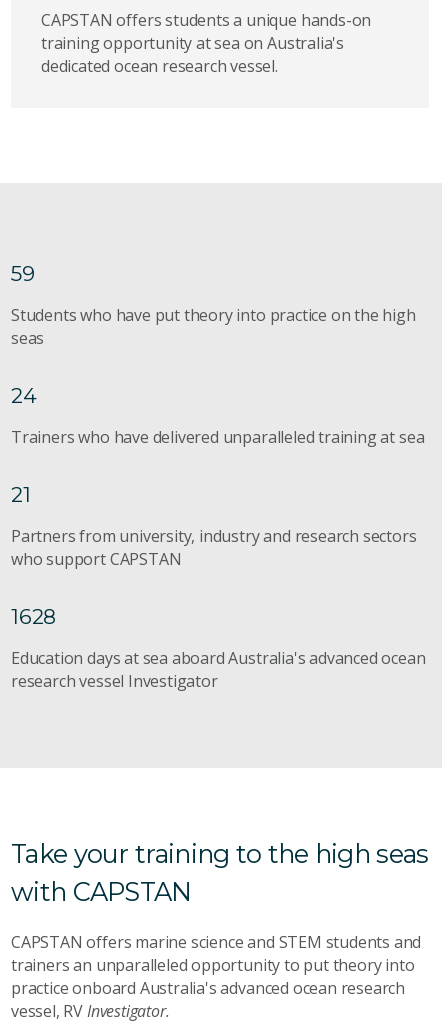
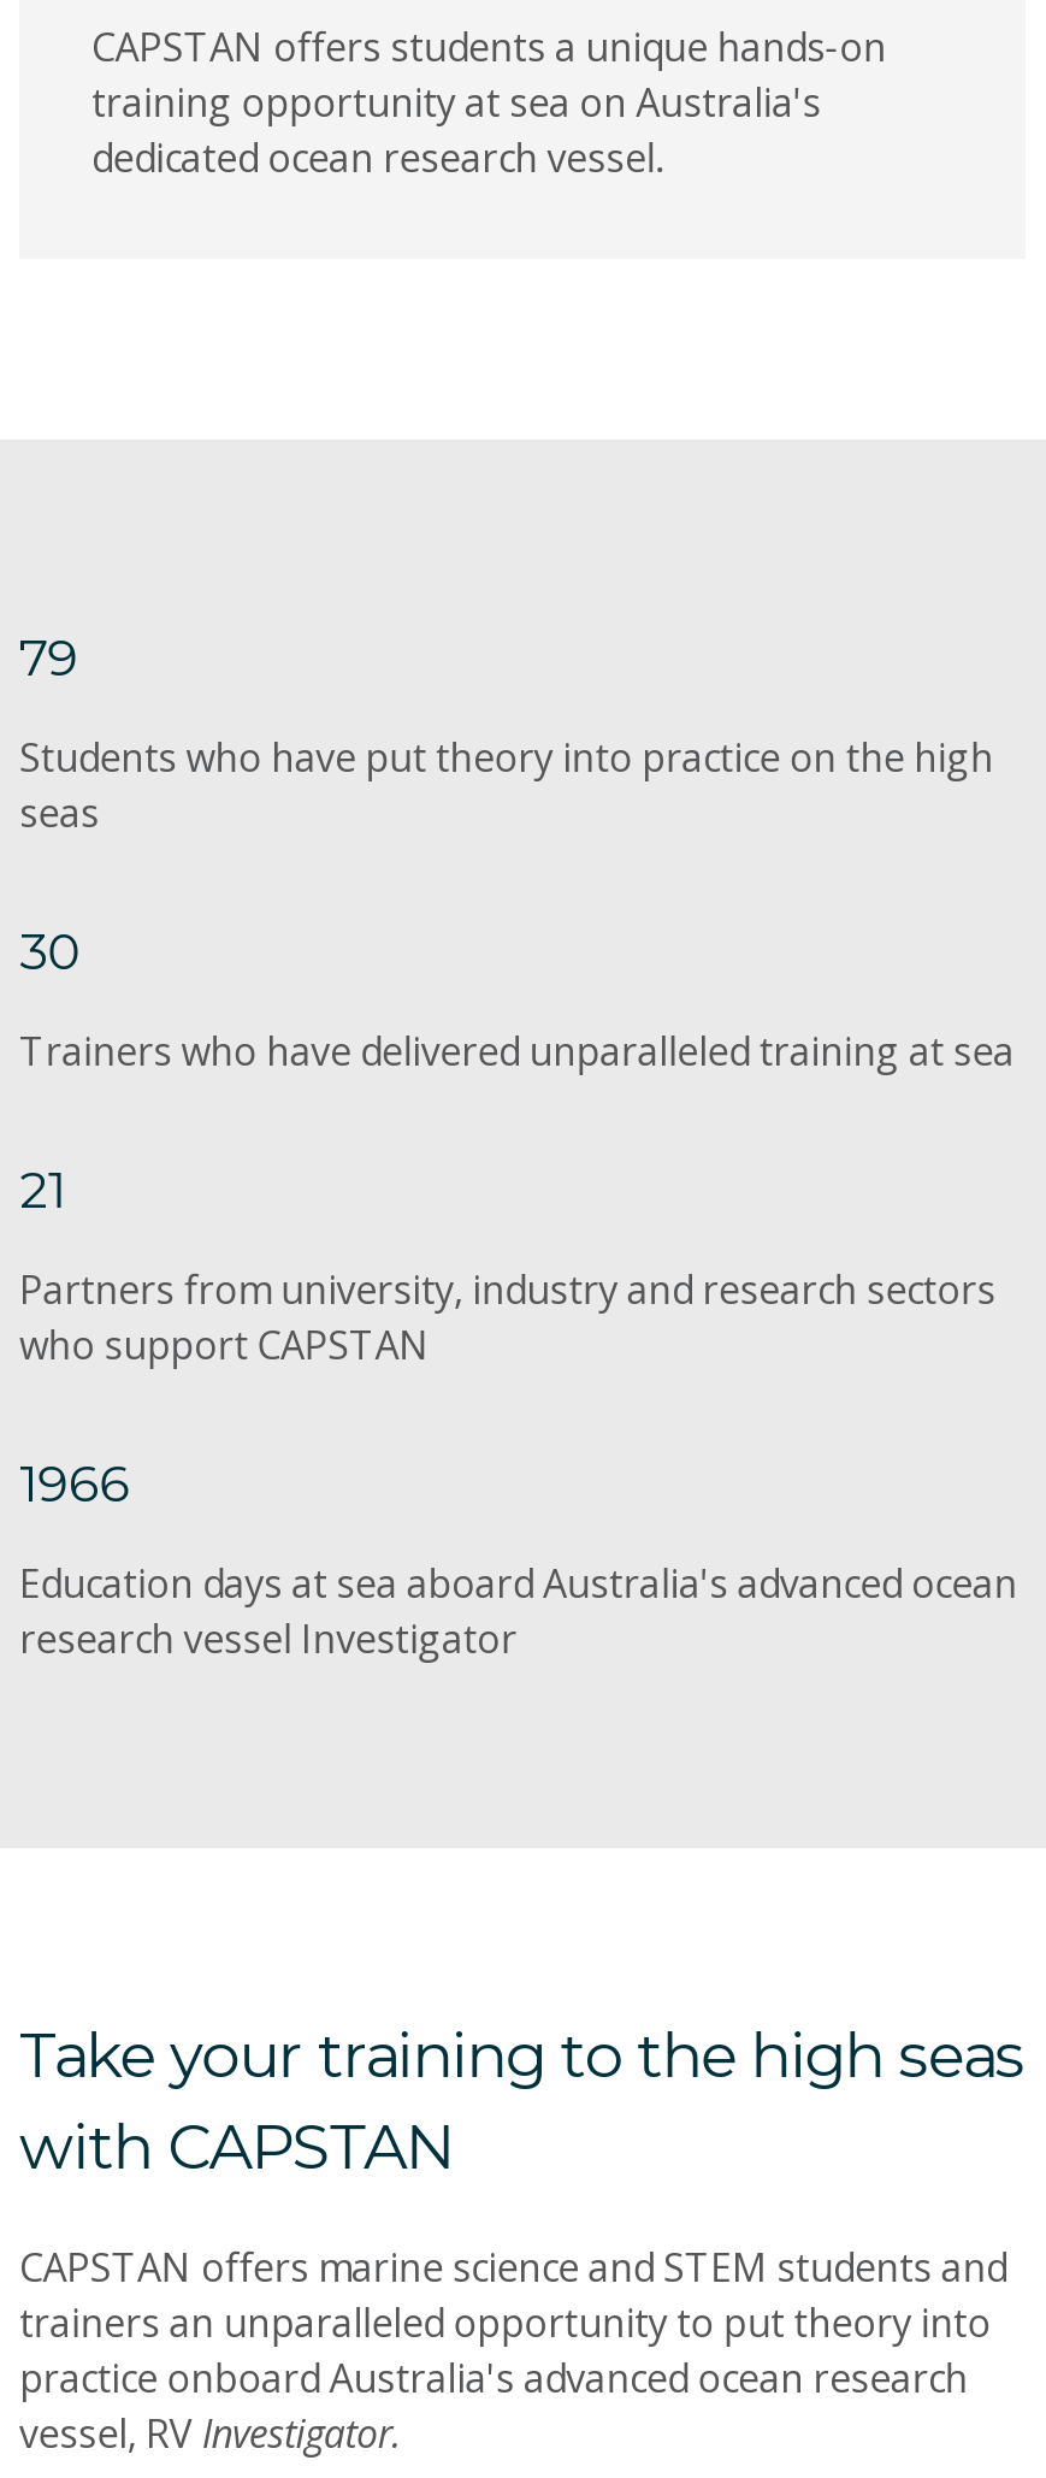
[11,261,34,286] 59 -> [19,628,78,688] 79
[11,383,36,408] 24 -> [19,922,81,982] 30
[11,604,56,629] 1628 -> [19,1454,130,1514] 1966

